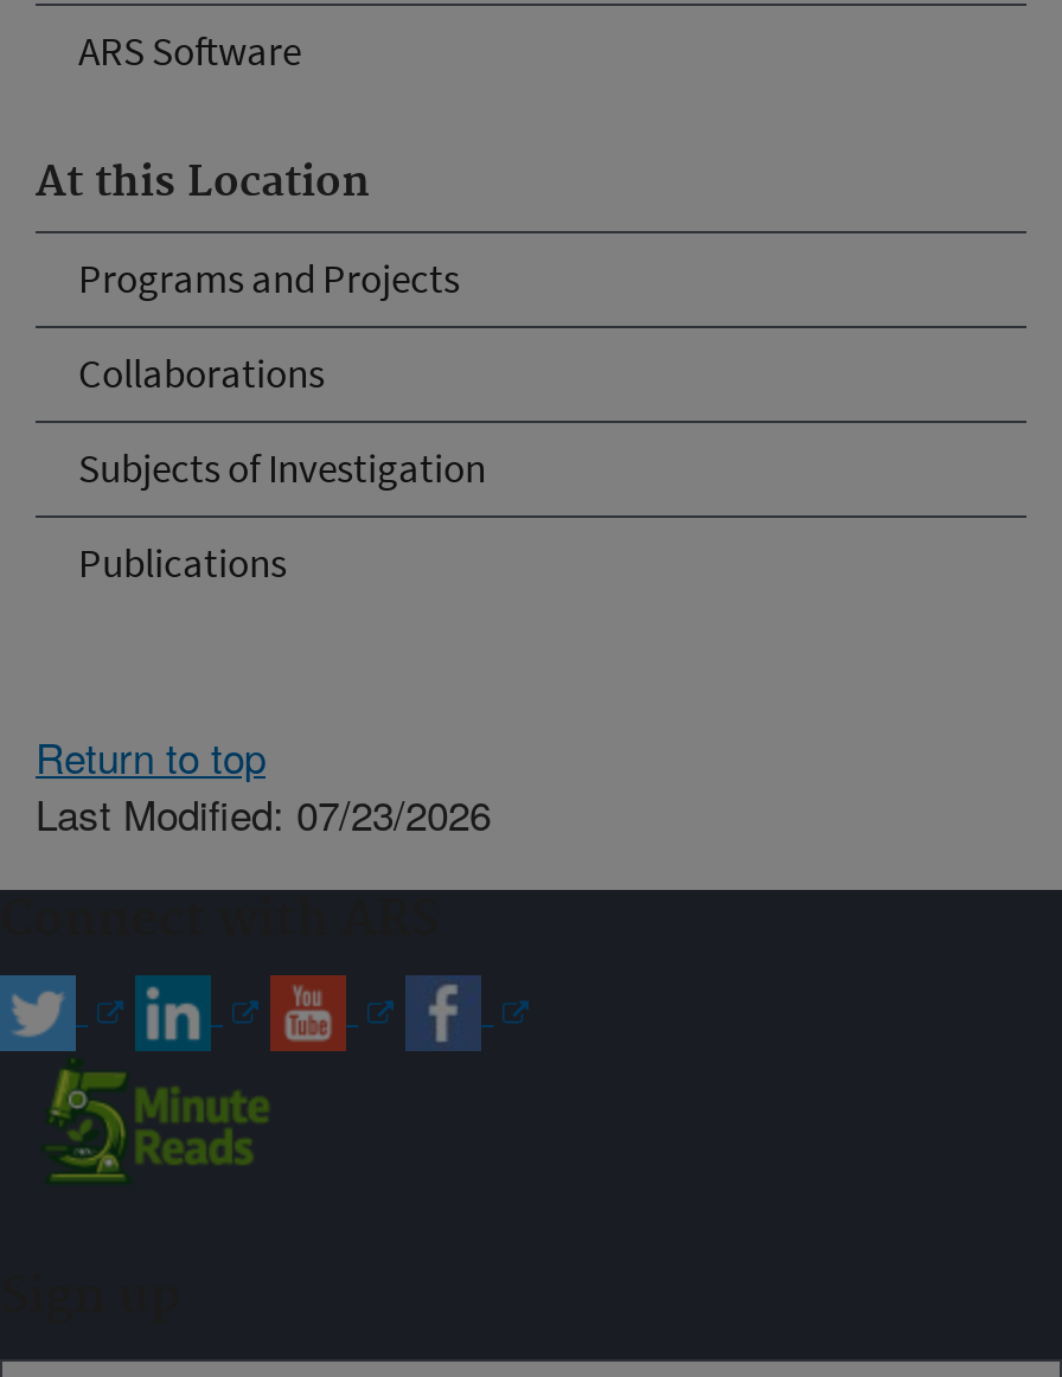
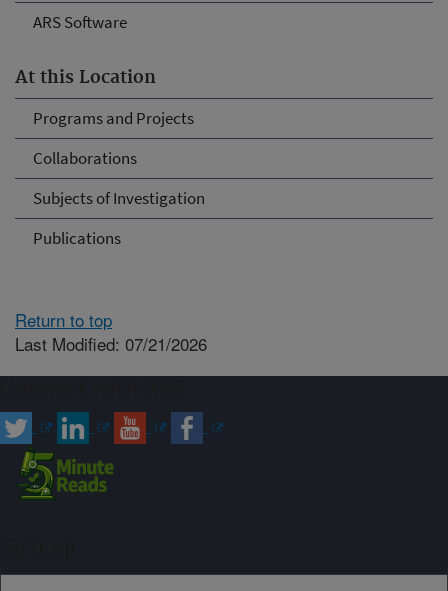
[36,782,491,841] Last Modified: 07/23/2026 -> [15,330,207,355] Last Modified: 07/21/2026

